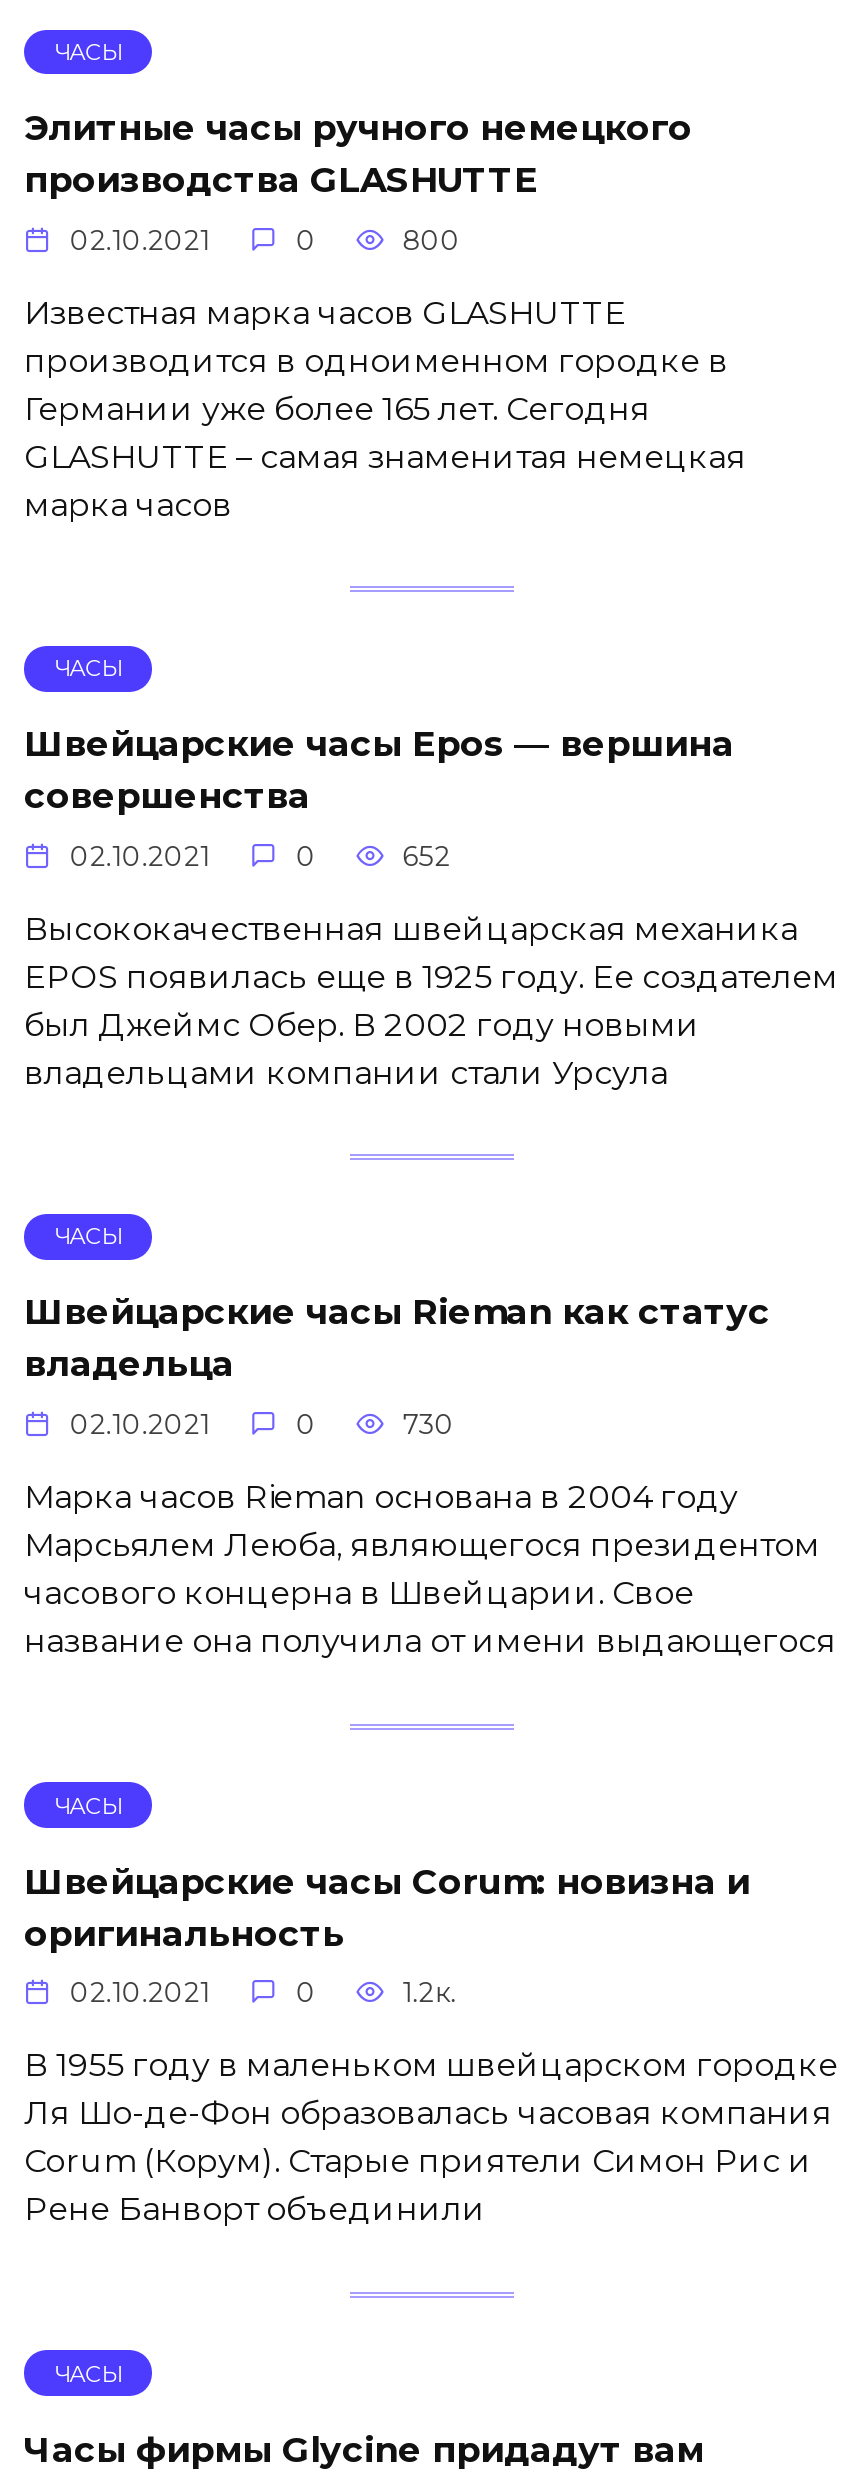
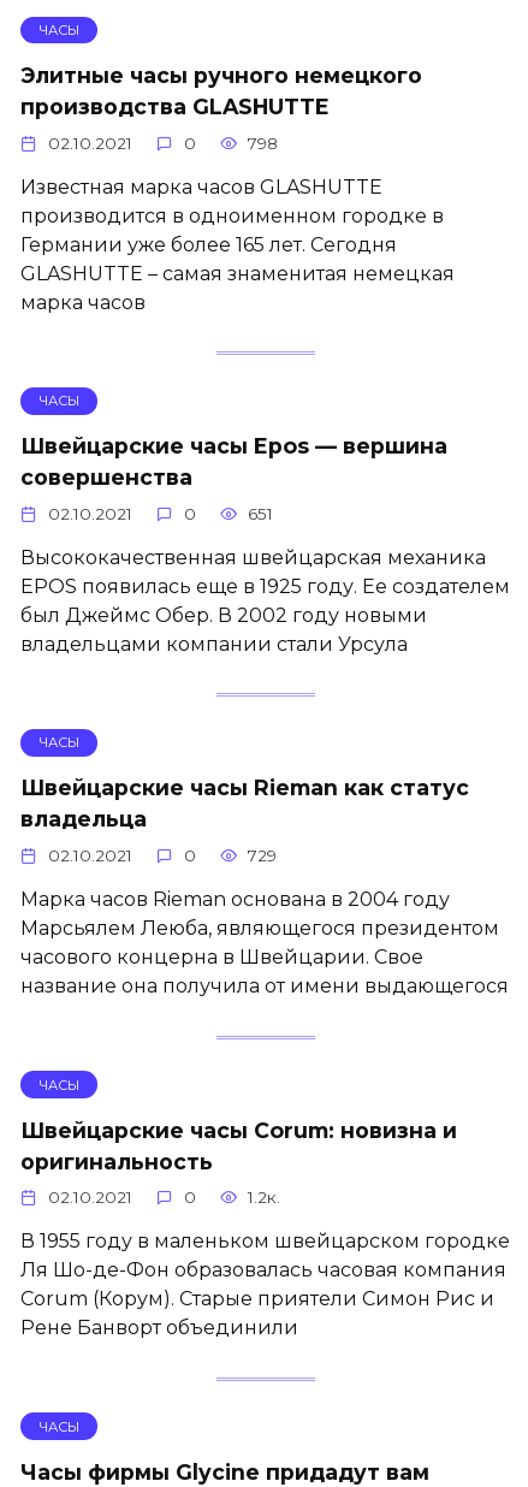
[403,224,461,256] 800 -> [248,133,278,153] 798
[403,840,451,872] 652 -> [248,504,273,523] 651
[403,1408,455,1440] 730 -> [248,846,277,865] 729

